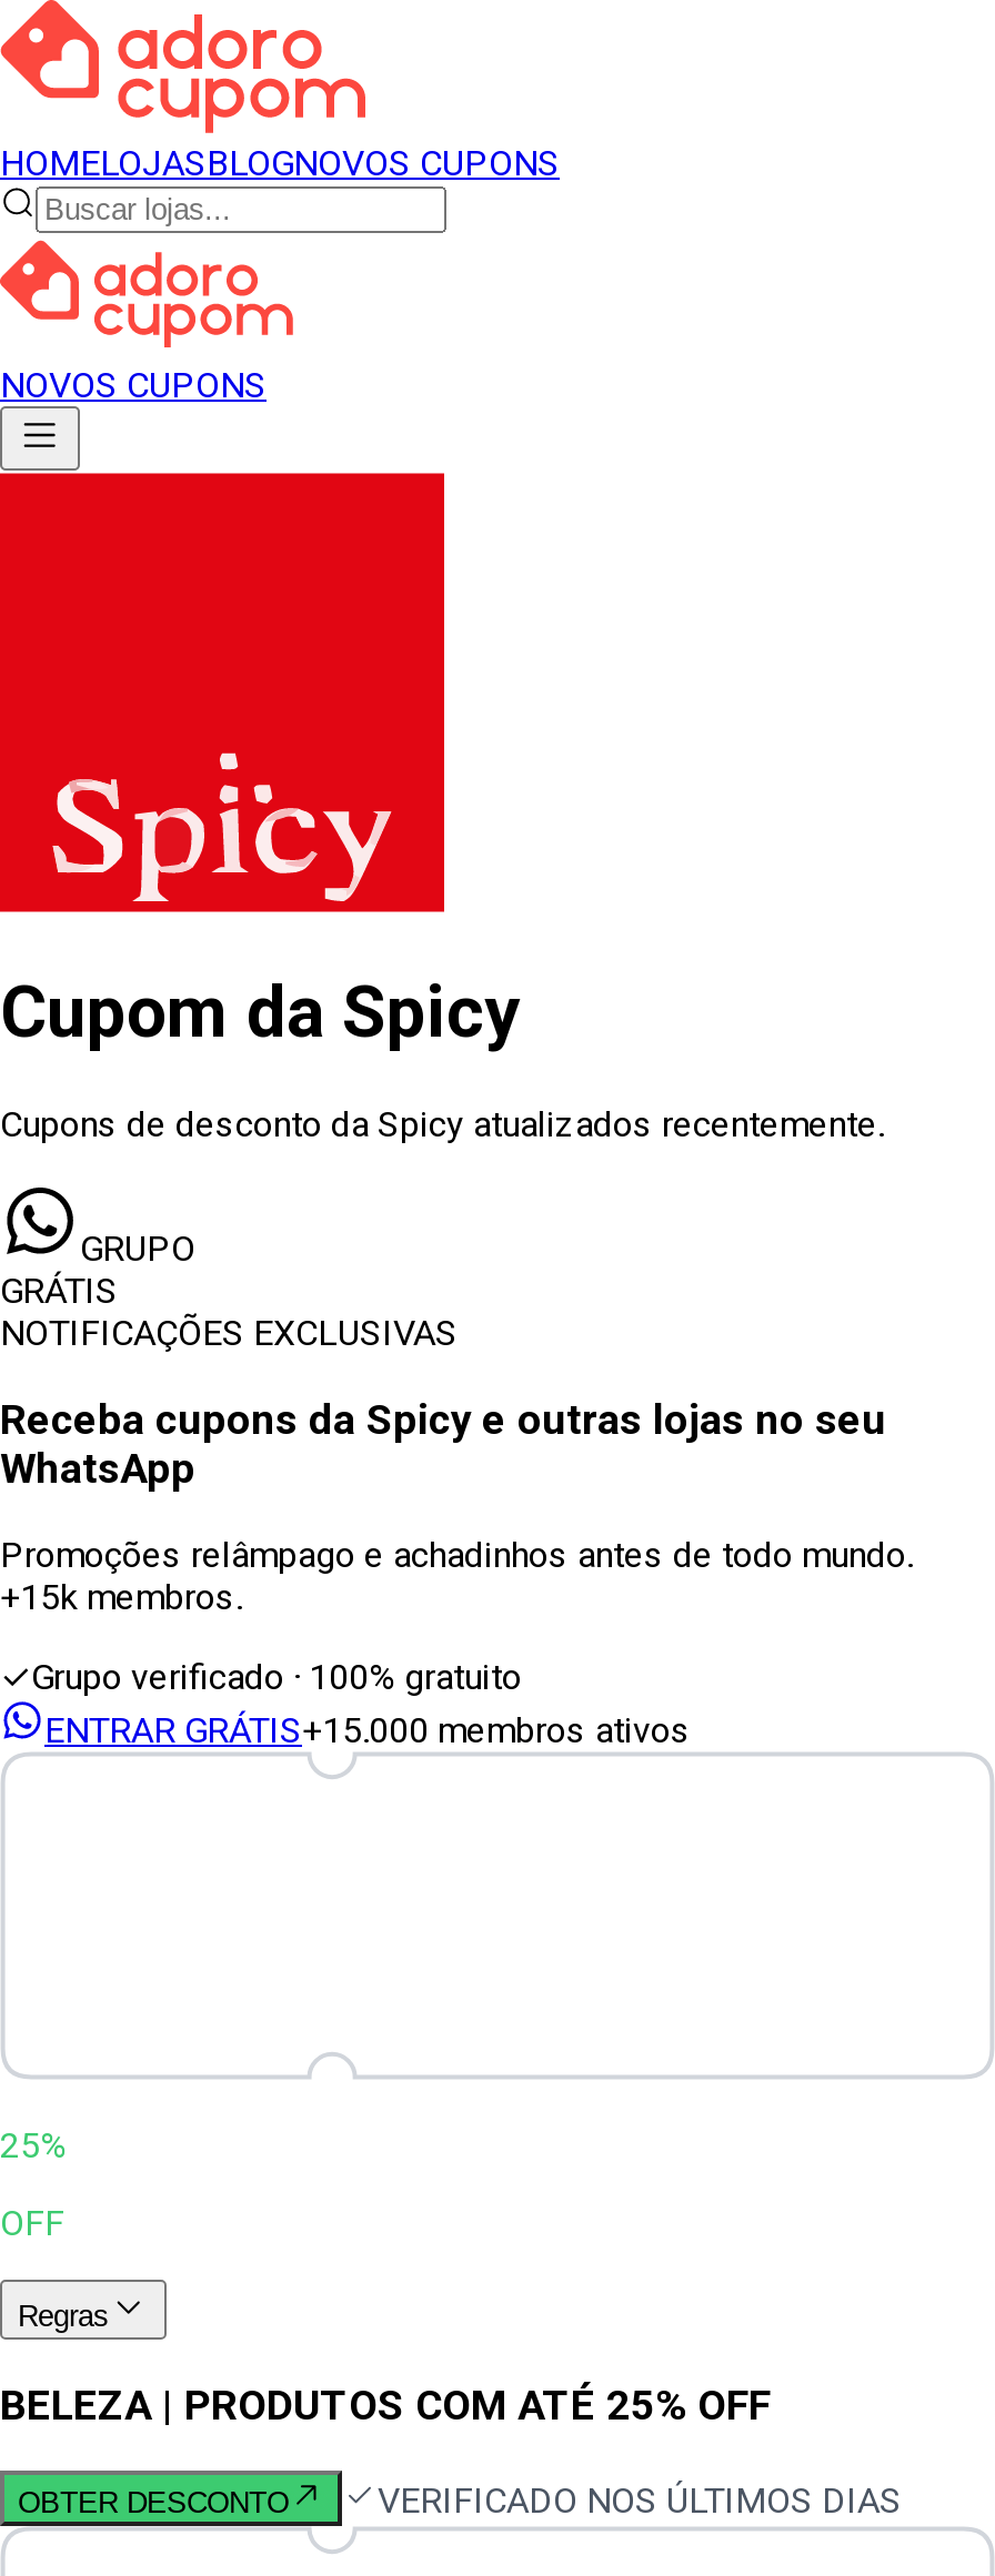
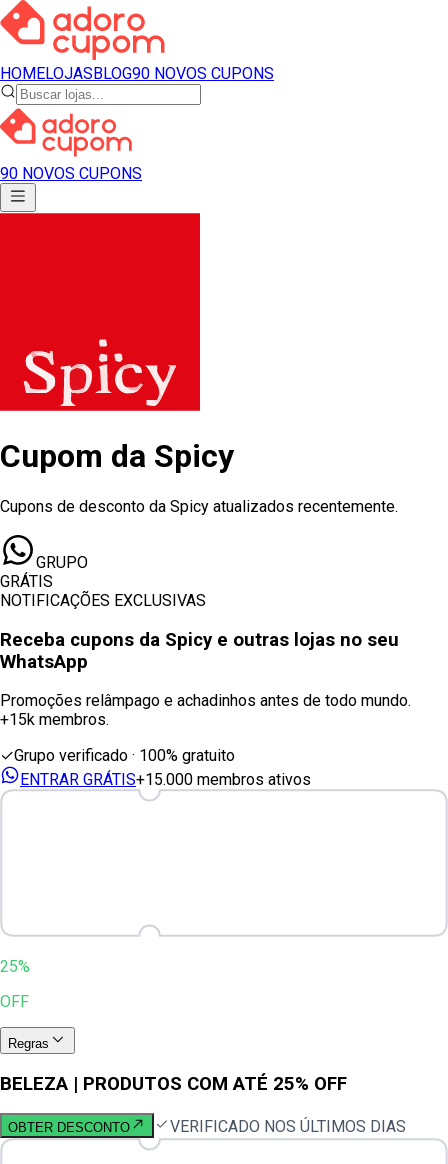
[0,142,560,184] HOMELOJASBLOGNOVOS CUPONS -> [0,64,274,83] HOMELOJASBLOG90 NOVOS CUPONS
[0,364,267,406] NOVOS CUPONS -> [0,164,142,183] 90 NOVOS CUPONS

